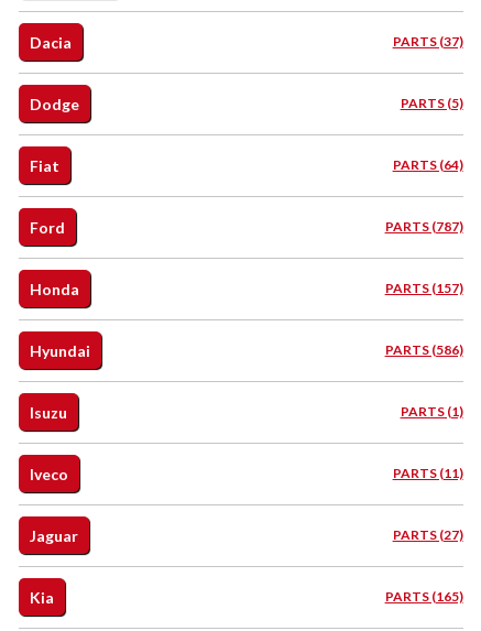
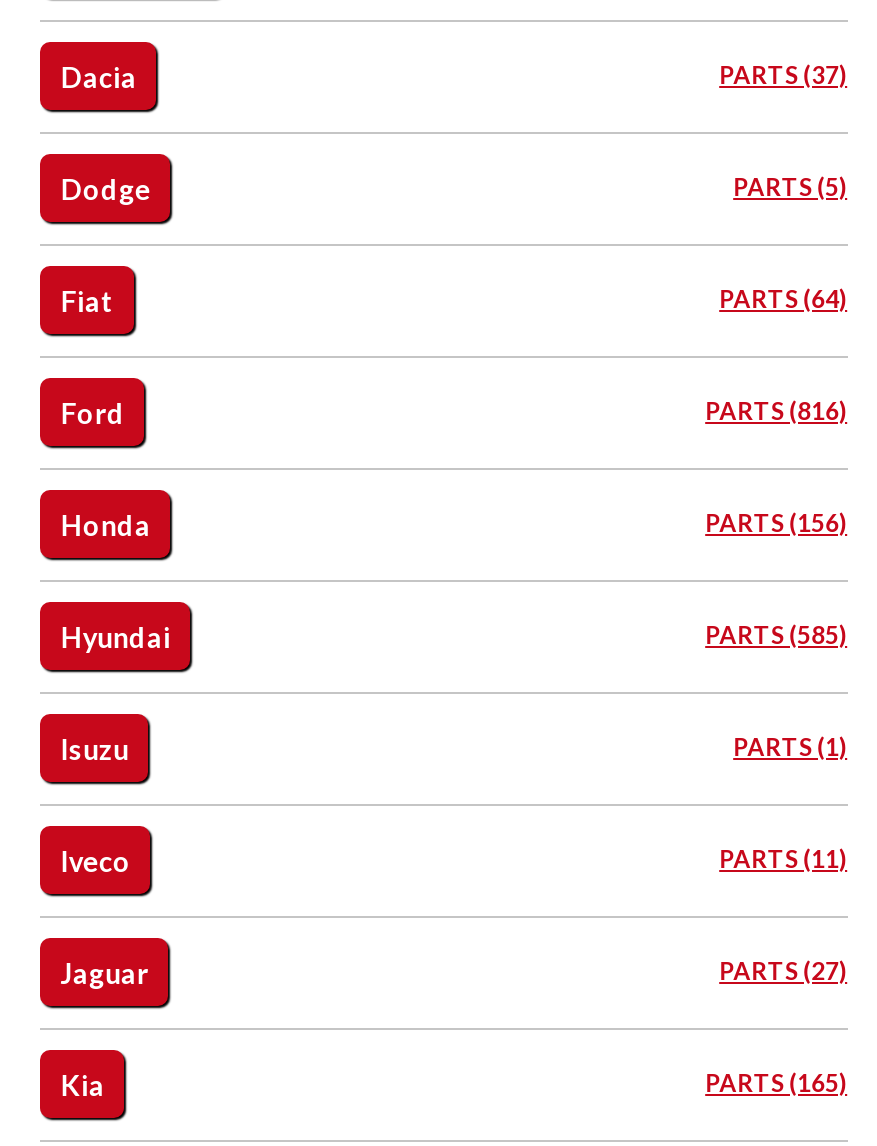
[385,218,463,234] PARTS (787) -> [705,395,847,425] PARTS (816)
[385,279,463,296] PARTS (157) -> [705,507,847,537] PARTS (156)
[385,341,463,358] PARTS (586) -> [705,619,847,649] PARTS (585)

